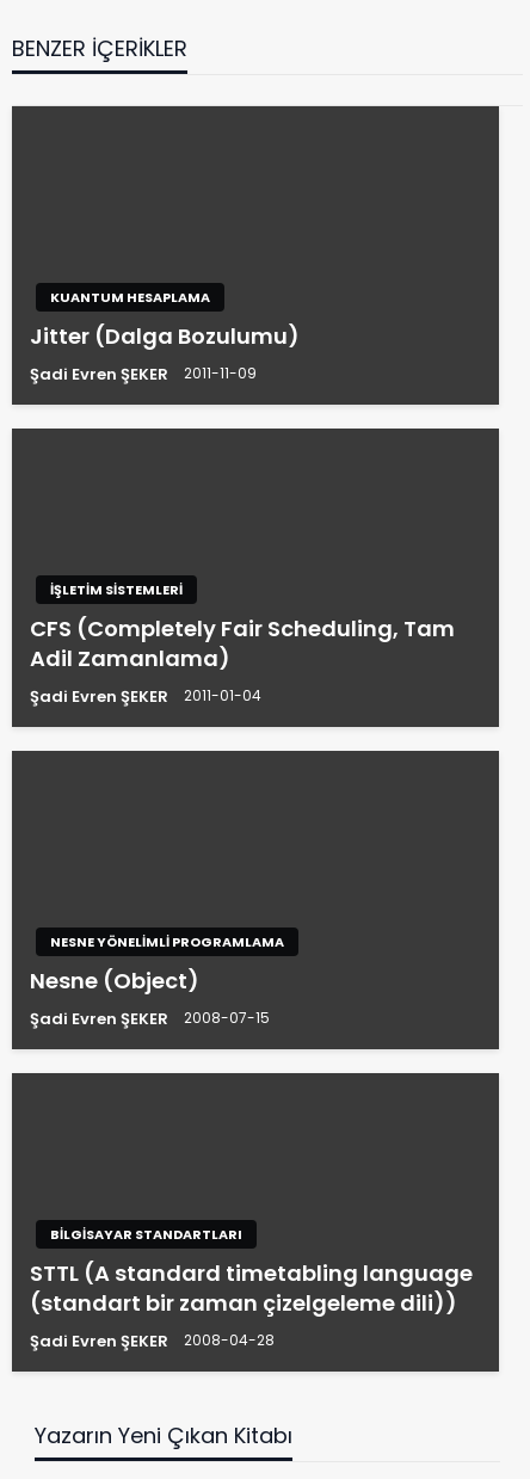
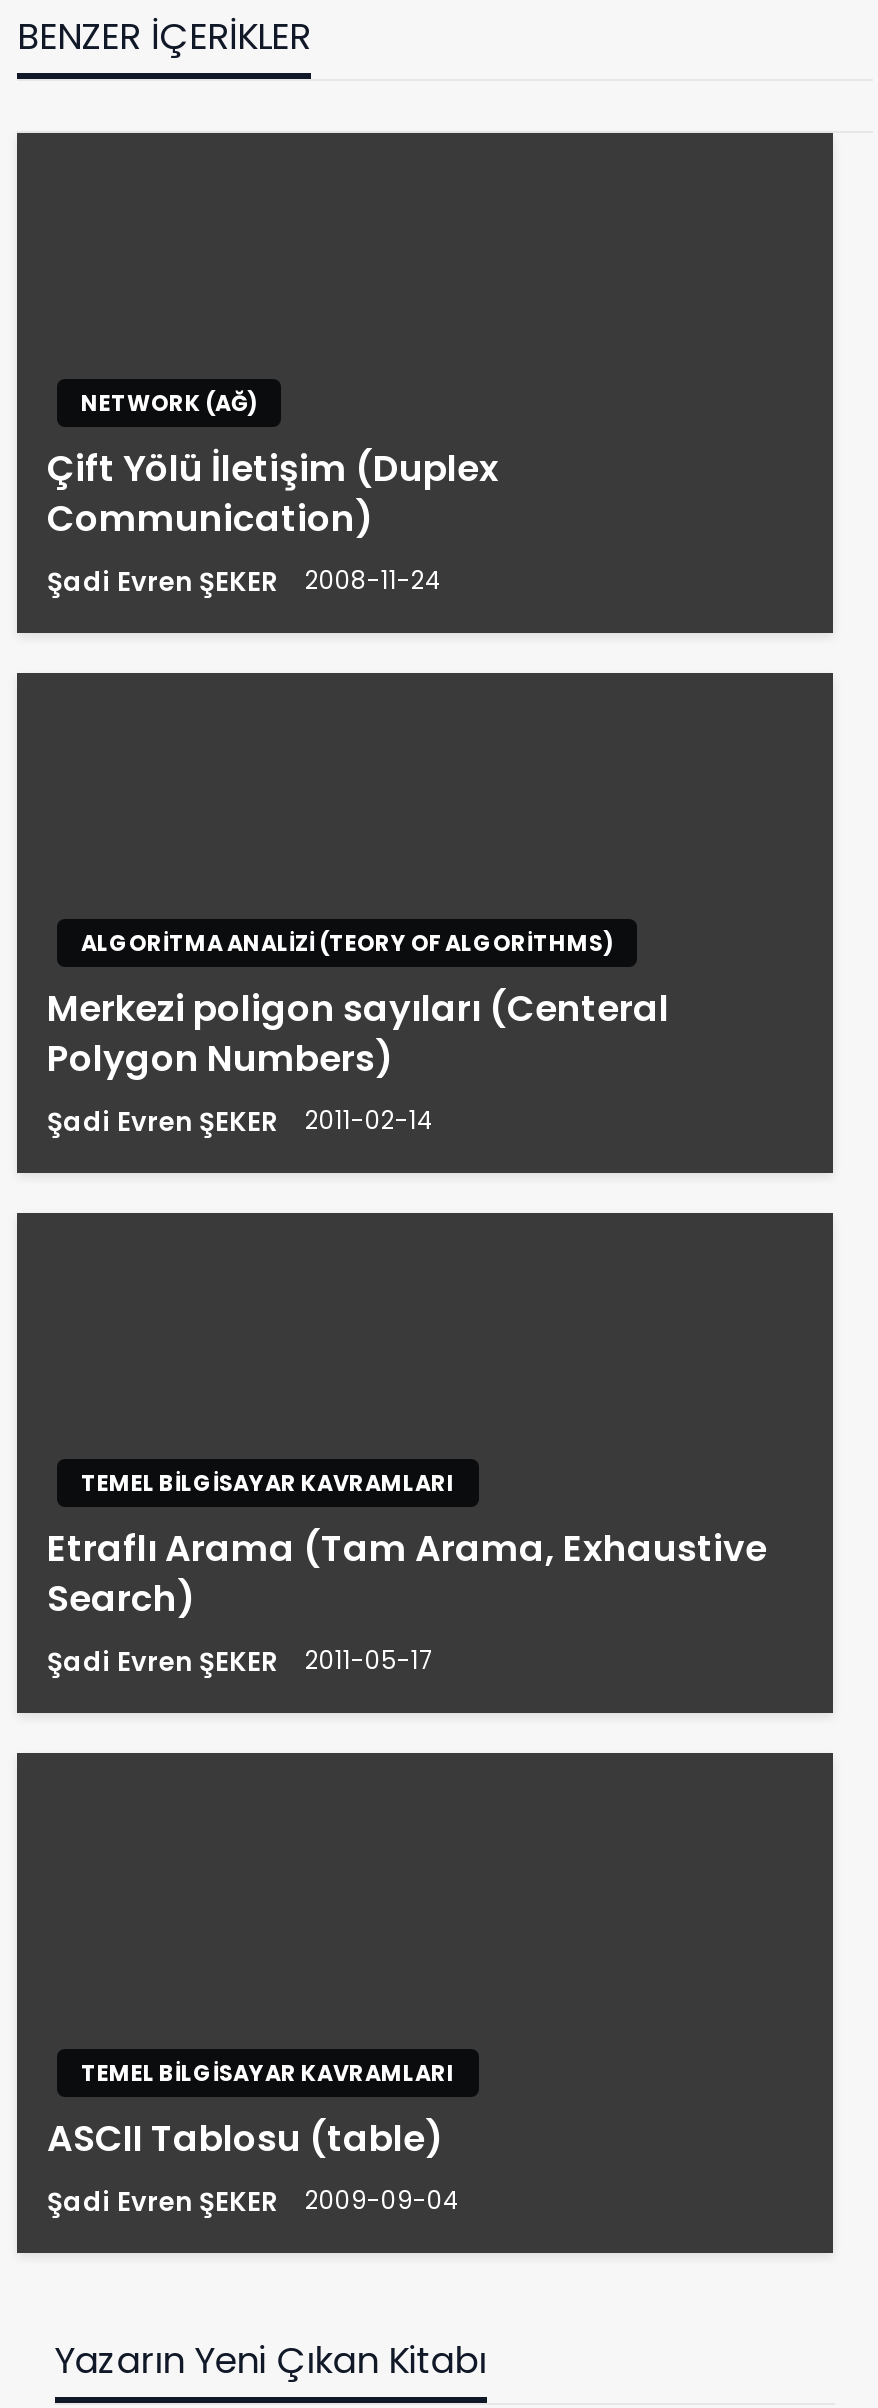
[50,288,210,307] KUANTUM HESAPLAMA -> [81,388,257,420] NETWORK (AĞ)
[30,321,300,386] Jitter (Dalga Bozulumu) | Şadi Evren ŞEKER 2011-11-09 -> [47,444,499,602] Çift Yölü İletişim (Duplex | Communication) | Şadi Evren ŞEKER 2008-11-24
[50,580,183,600] İŞLETIM SISTEMLERI -> [81,928,613,960] ALGORITMA ANALIZI (TEORY OF ALGORITHMS)
[30,614,455,708] CFS (Completely Fair Scheduling, Tam | Adil Zamanlama) | Şadi Evren ŞEKER 2011-01-04 -> [47,984,669,1142] Merkezi poligon sayıları (Centeral | Polygon Numbers) | Şadi Evren ŞEKER 2011-02-14
[50,933,284,952] NESNE YÖNELIMLI PROGRAMLAMA -> [81,1468,455,1500] TEMEL BILGISAYAR KAVRAMLARI
[30,966,270,1031] Nesne (Object) | Şadi Evren ŞEKER 2008-07-15 -> [47,1524,767,1682] Etraflı Arama (Tam Arama, Exhaustive | Search) | Şadi Evren ŞEKER 2011-05-17
[50,1225,242,1244] BILGISAYAR STANDARTLARI -> [81,2058,455,2090] TEMEL BILGISAYAR KAVRAMLARI
[30,1259,473,1353] STTL (A standard timetabling language | (standart bir zaman çizelgeleme dili)) | Şadi Evren ŞEKER 2008-04-28 -> [47,2114,459,2222] ASCII Tablosu (table) | Şadi Evren ŞEKER 2009-09-04

